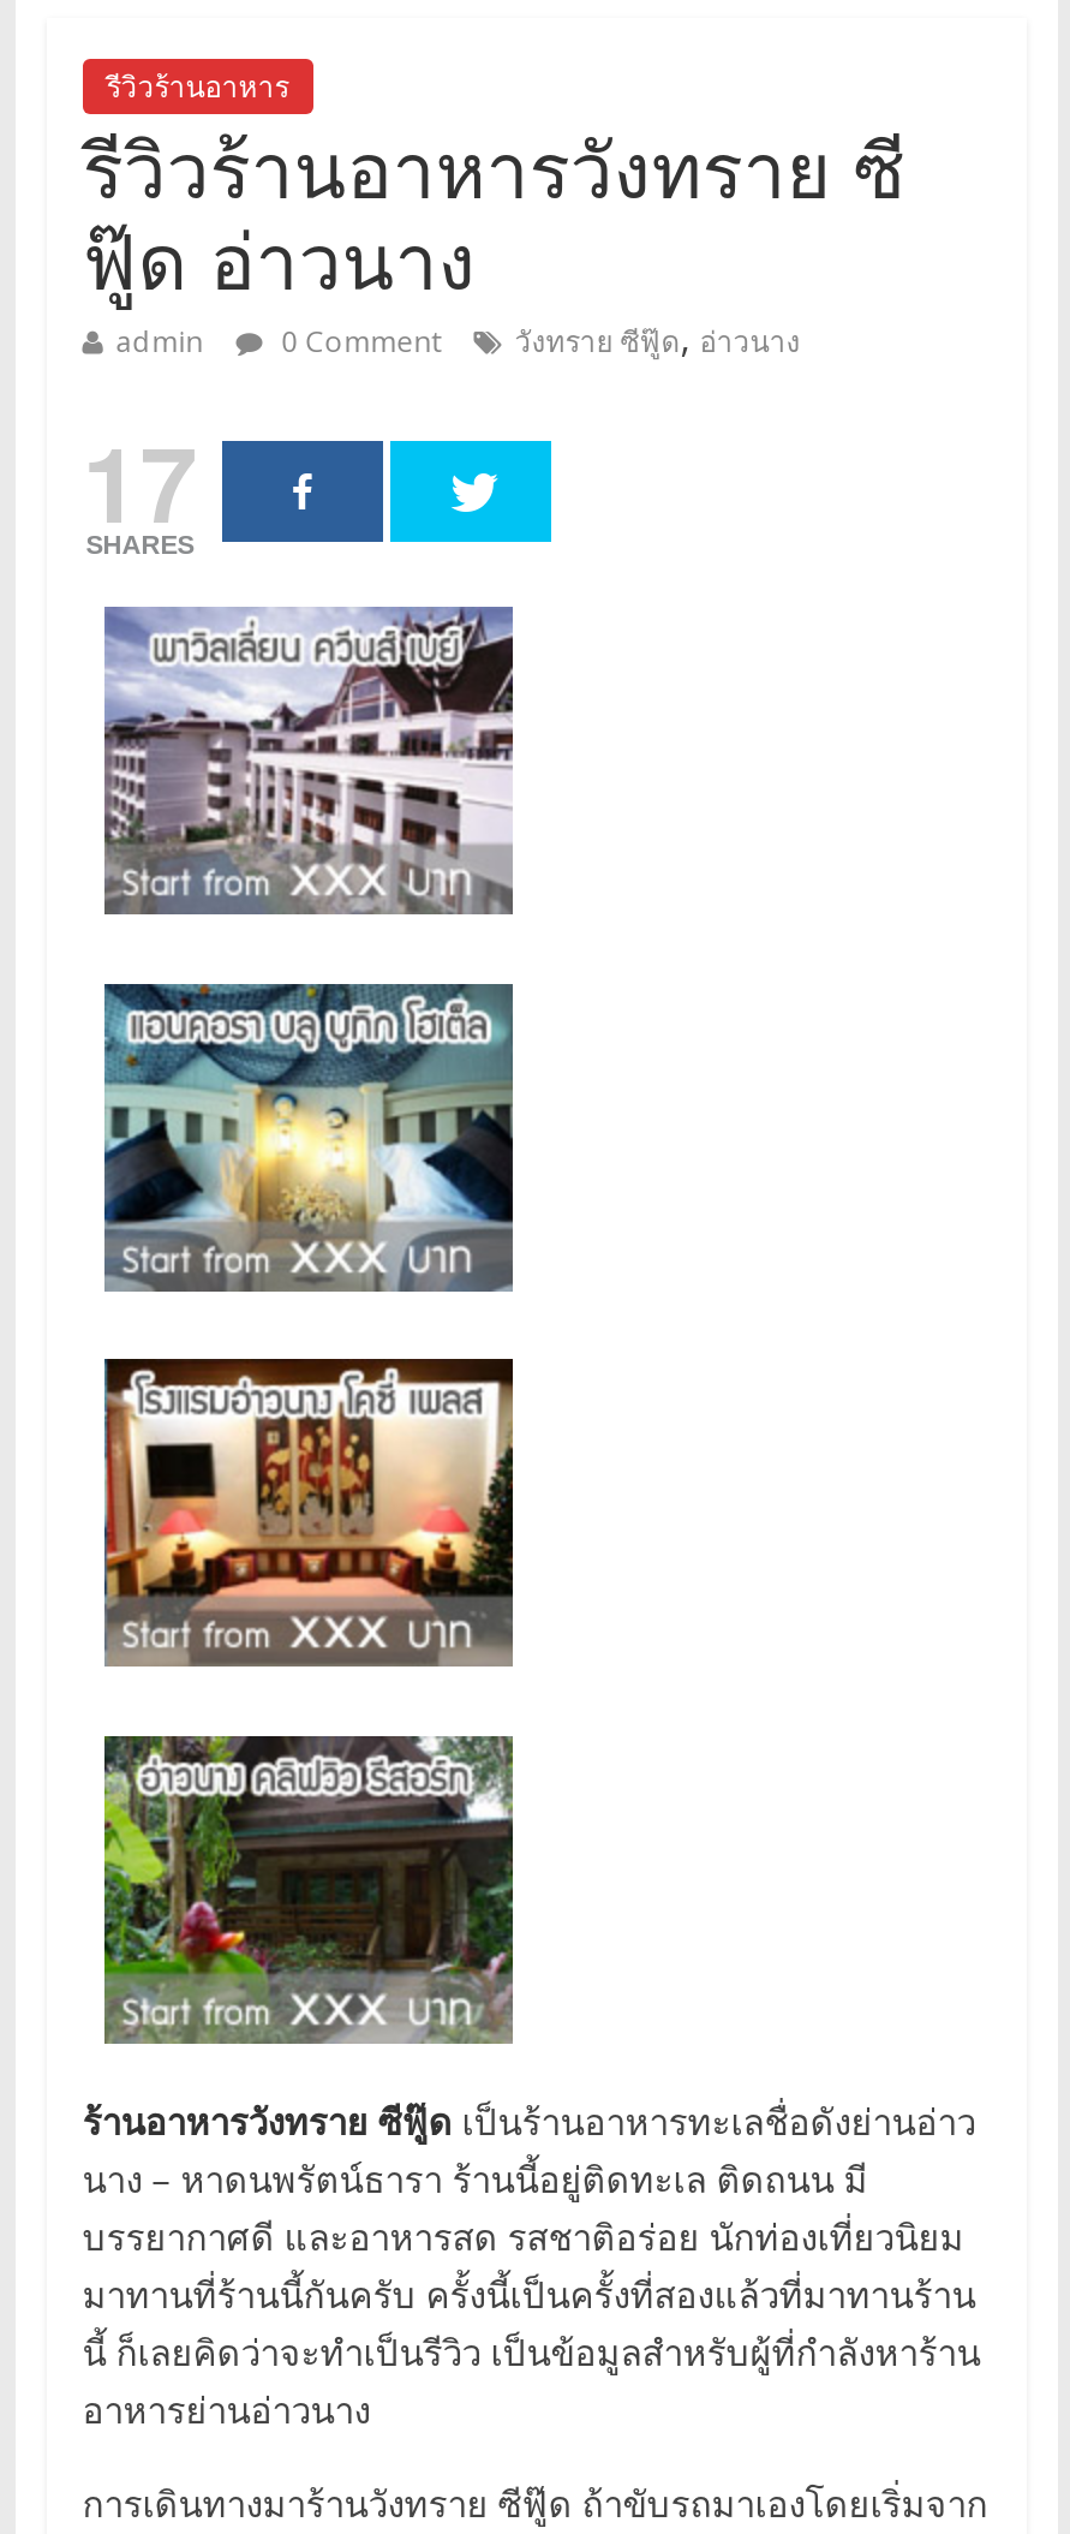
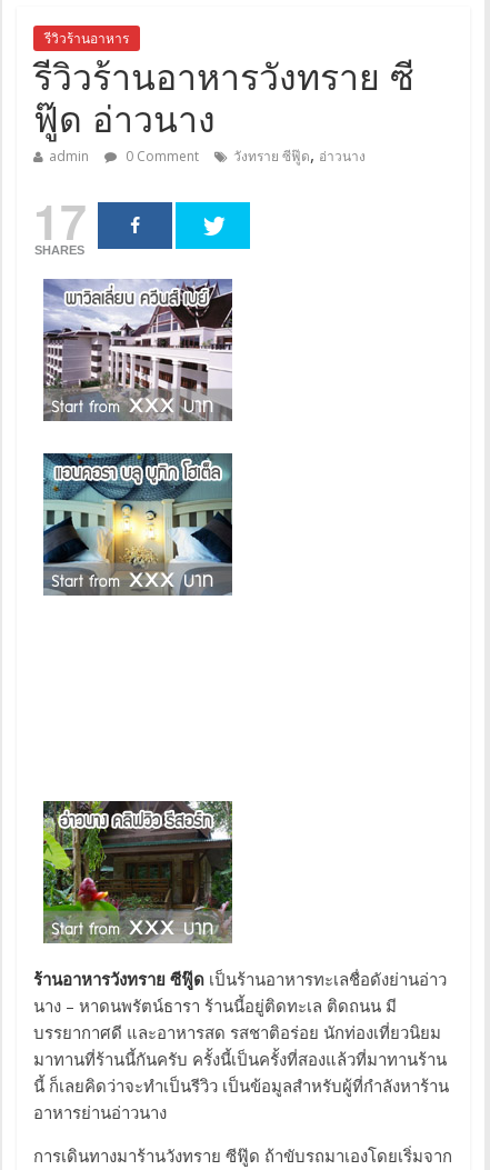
[102,1357,515,1669] [image] -> none

